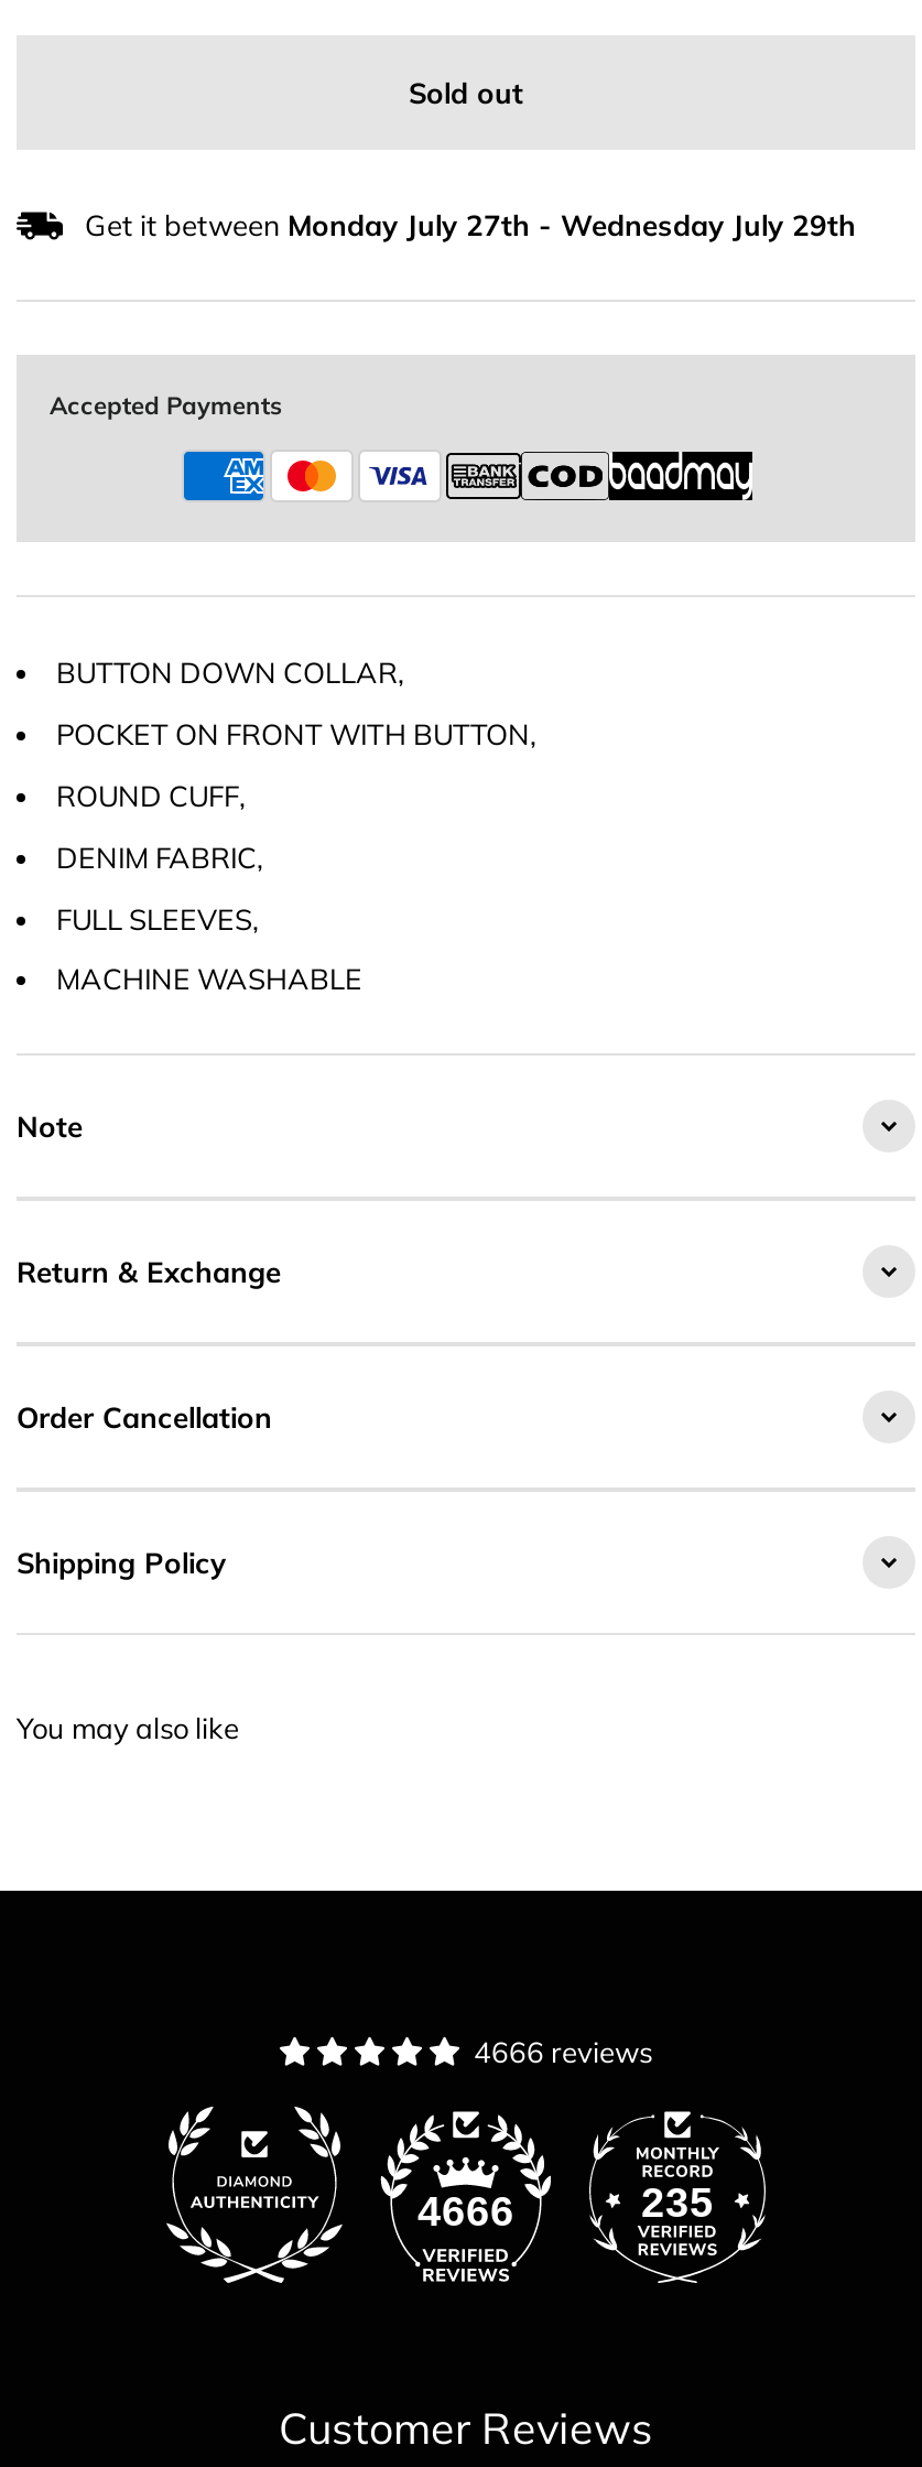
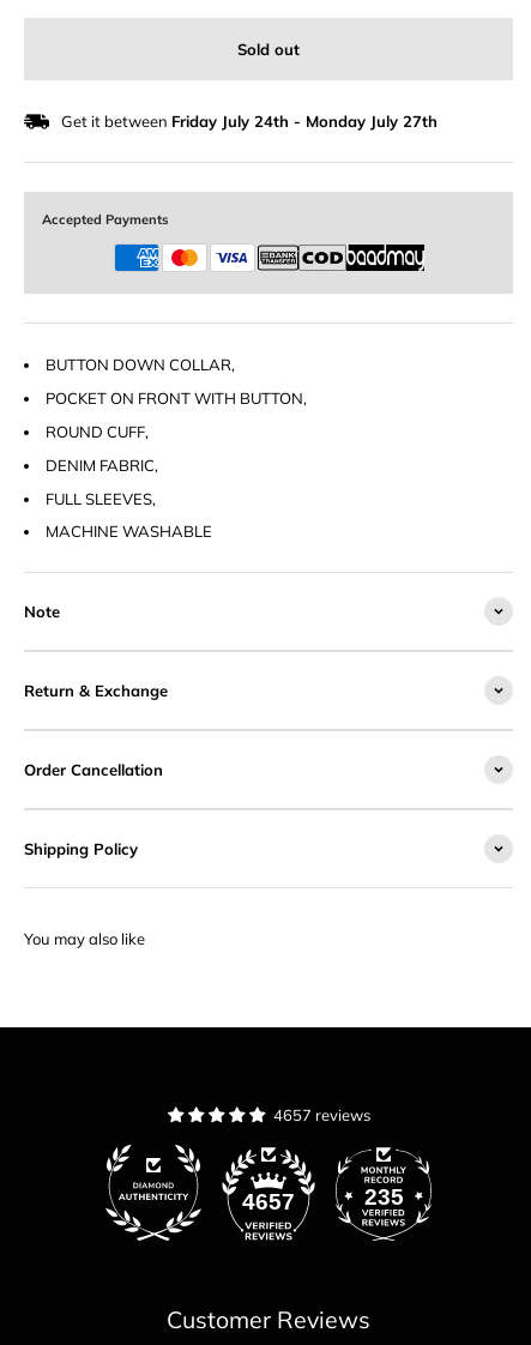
[85,208,856,244] Get it between Monday July 27th - Wednesday July 29th -> [61,112,438,131] Get it between Friday July 24th - Monday July 27th
[474,2035,652,2070] 4666 reviews -> [273,1106,370,1125] 4657 reviews
[417,2189,514,2236] 4666 -> [242,1190,295,1215] 4657

